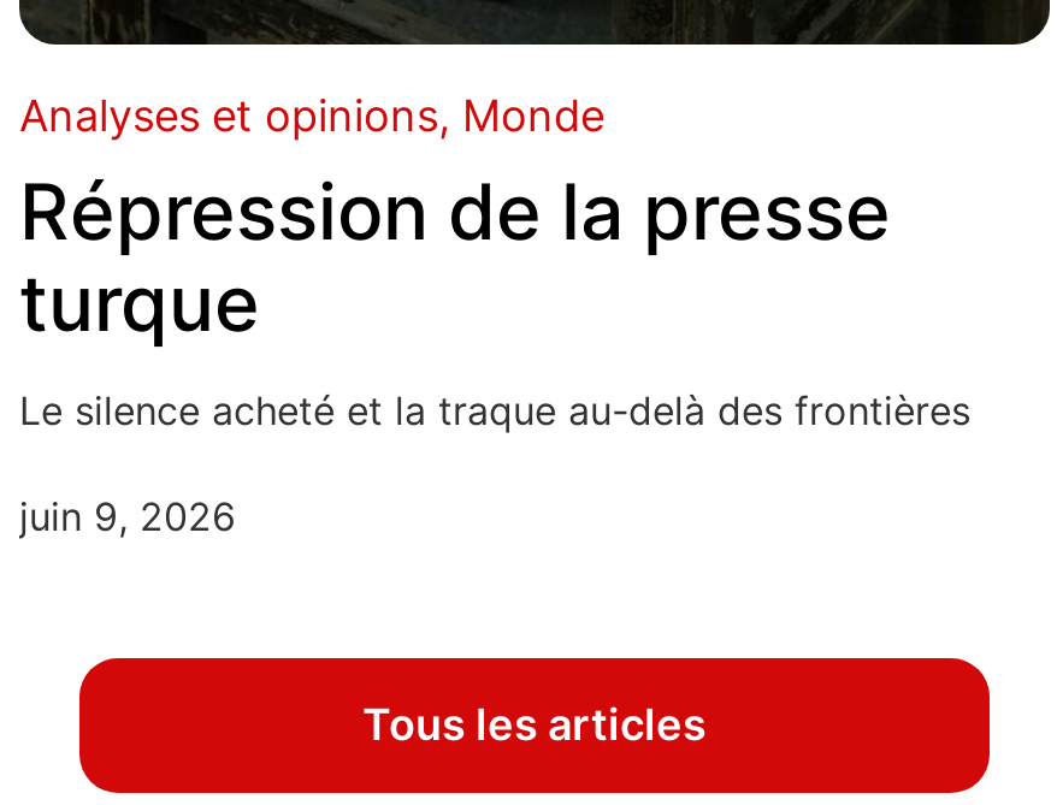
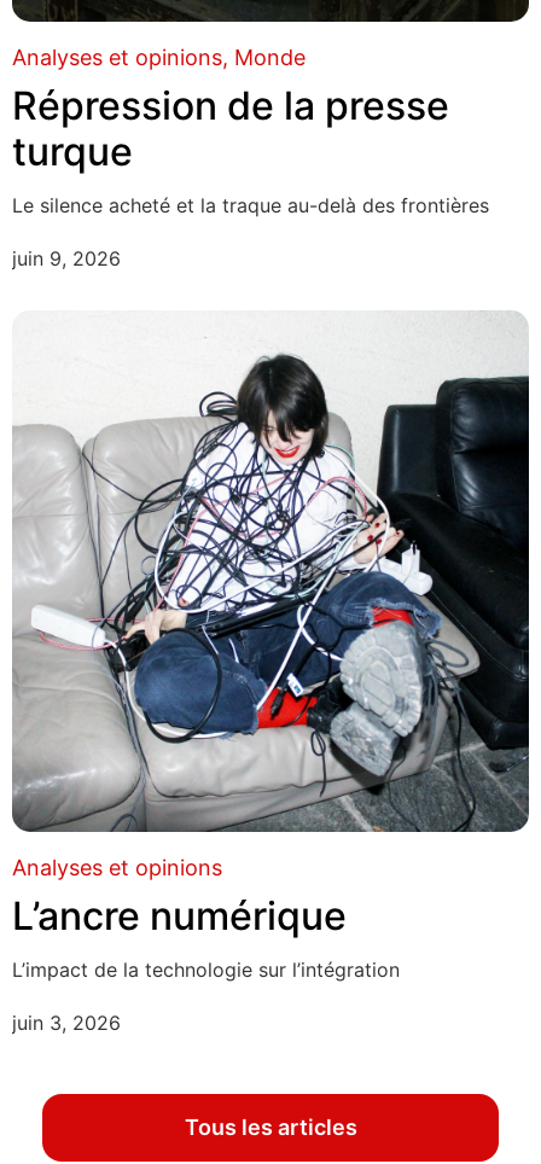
none -> [11,312,530,1035] [image] | Analyses et opinions | L’ancre numérique | L’impact de la technologie sur l’intégration | juin 3, 2026

